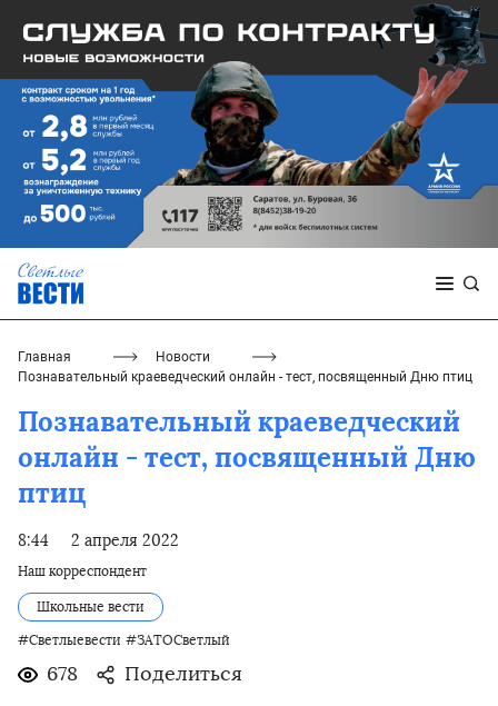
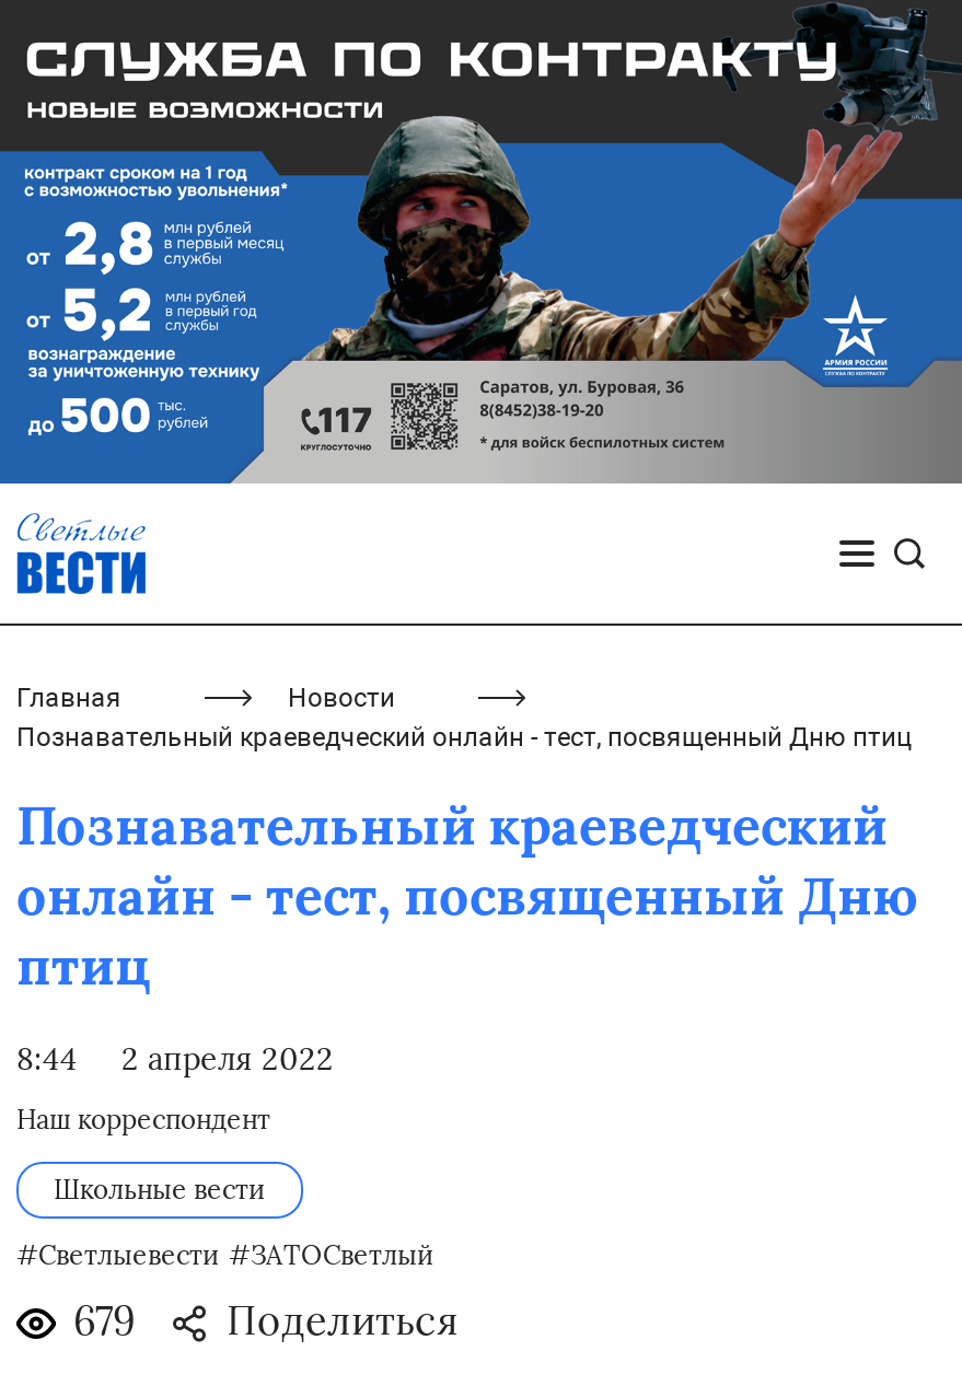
[47,662,242,686] 678 Поделиться -> [73,1297,459,1345] 679 Поделиться

